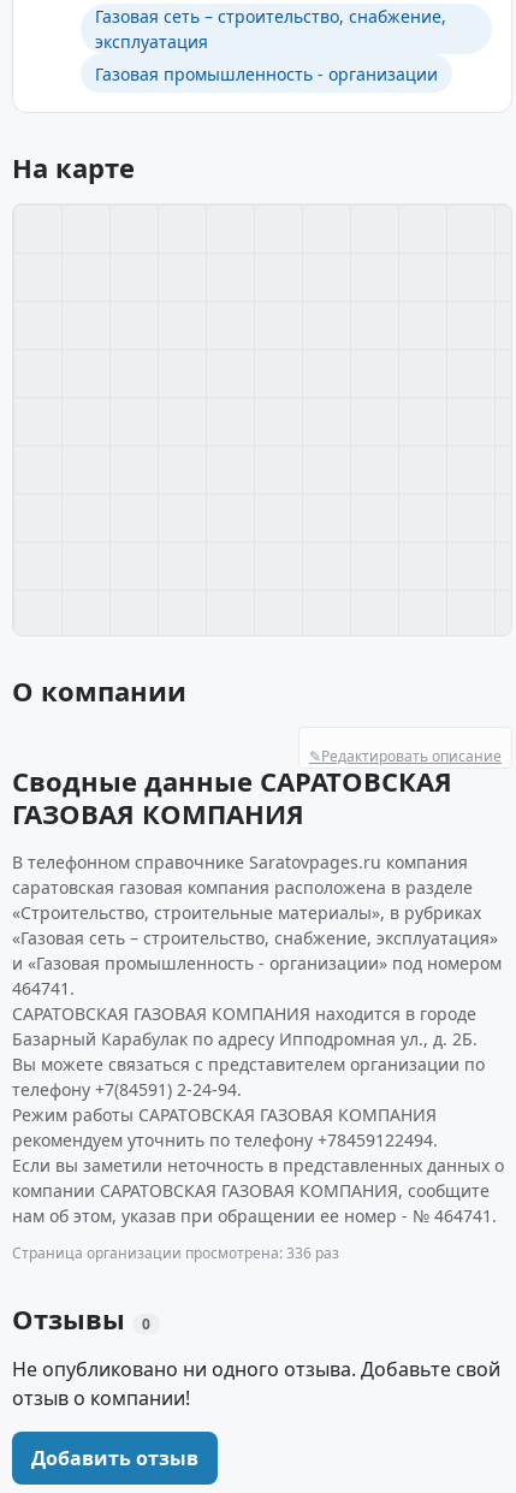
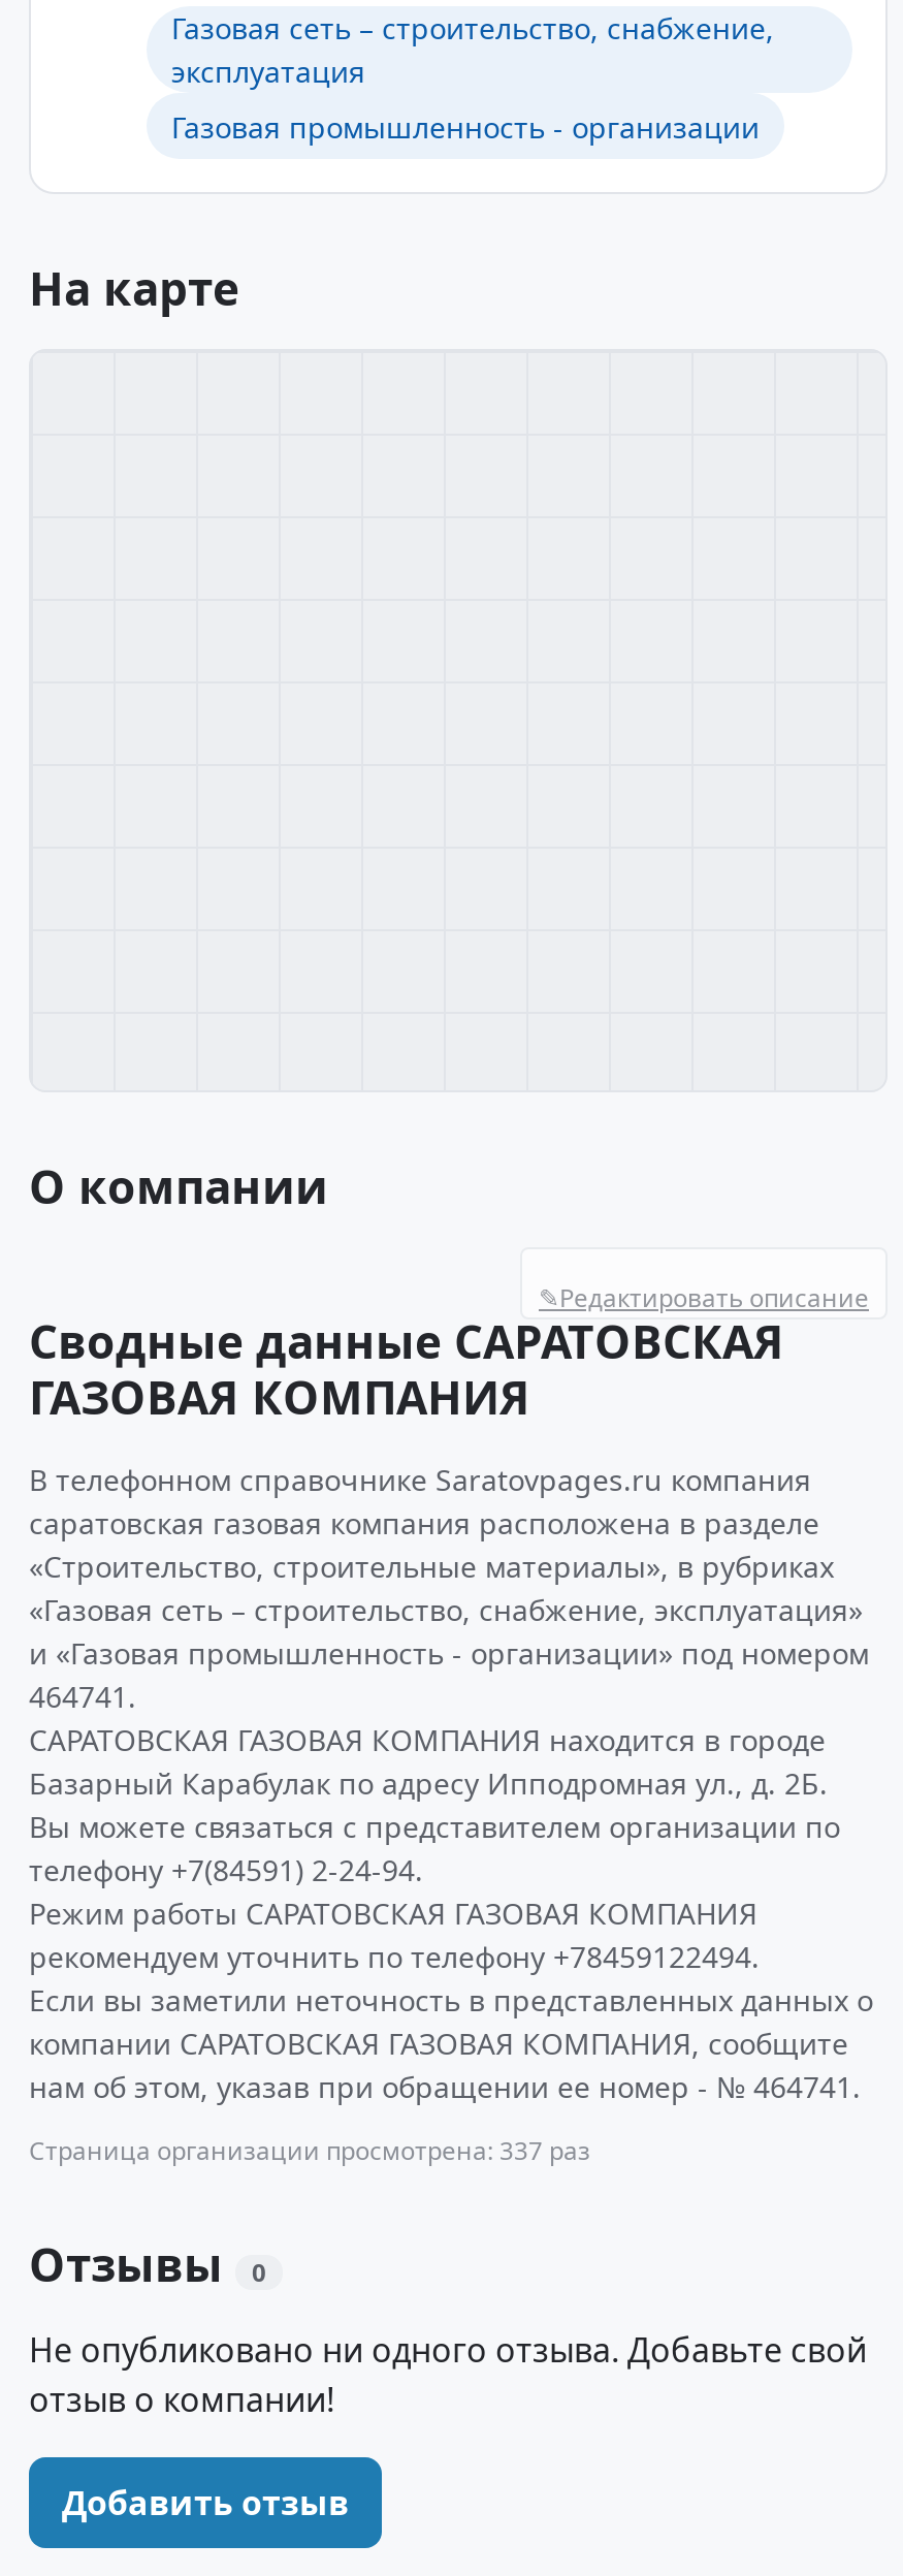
[12,1243,339,1263] Страница организации просмотрена: 336 раз -> [29,2133,590,2168] Страница организации просмотрена: 337 раз

